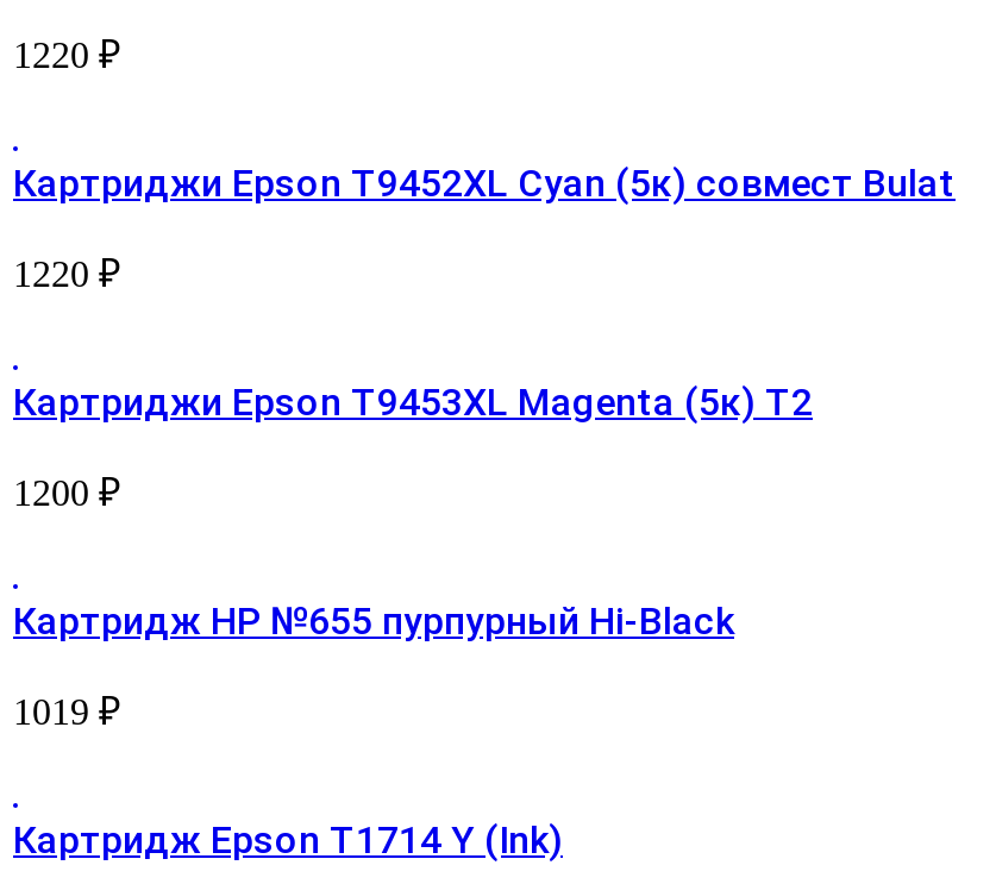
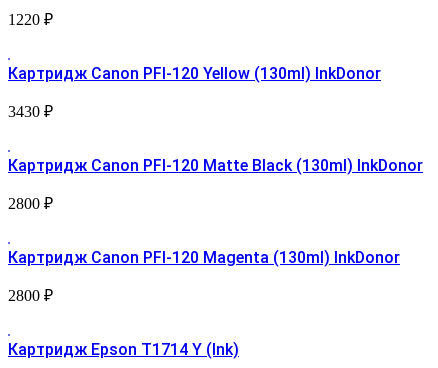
[13,160,956,205] Картриджи Epson T9452XL Cyan (5к) совмест Bulat -> [8,64,381,83] Картридж Canon PFI-120 Yellow (130ml) InkDonor
[13,253,120,293] 1220 ₽ -> [8,103,53,120] 3430 ₽
[13,379,813,424] Картриджи Epson T9453XL Magenta (5к) Т2 -> [8,156,423,175] Картридж Canon PFI-120 Matte Black (130ml) InkDonor
[13,472,120,512] 1200 ₽ -> [8,195,53,212] 2800 ₽
[13,598,734,643] Картридж HP №655 пурпурный Hi-Black -> [8,248,400,267] Картридж Canon PFI-120 Magenta (130ml) InkDonor
[13,691,120,731] 1019 ₽ -> [8,287,53,304] 2800 ₽

